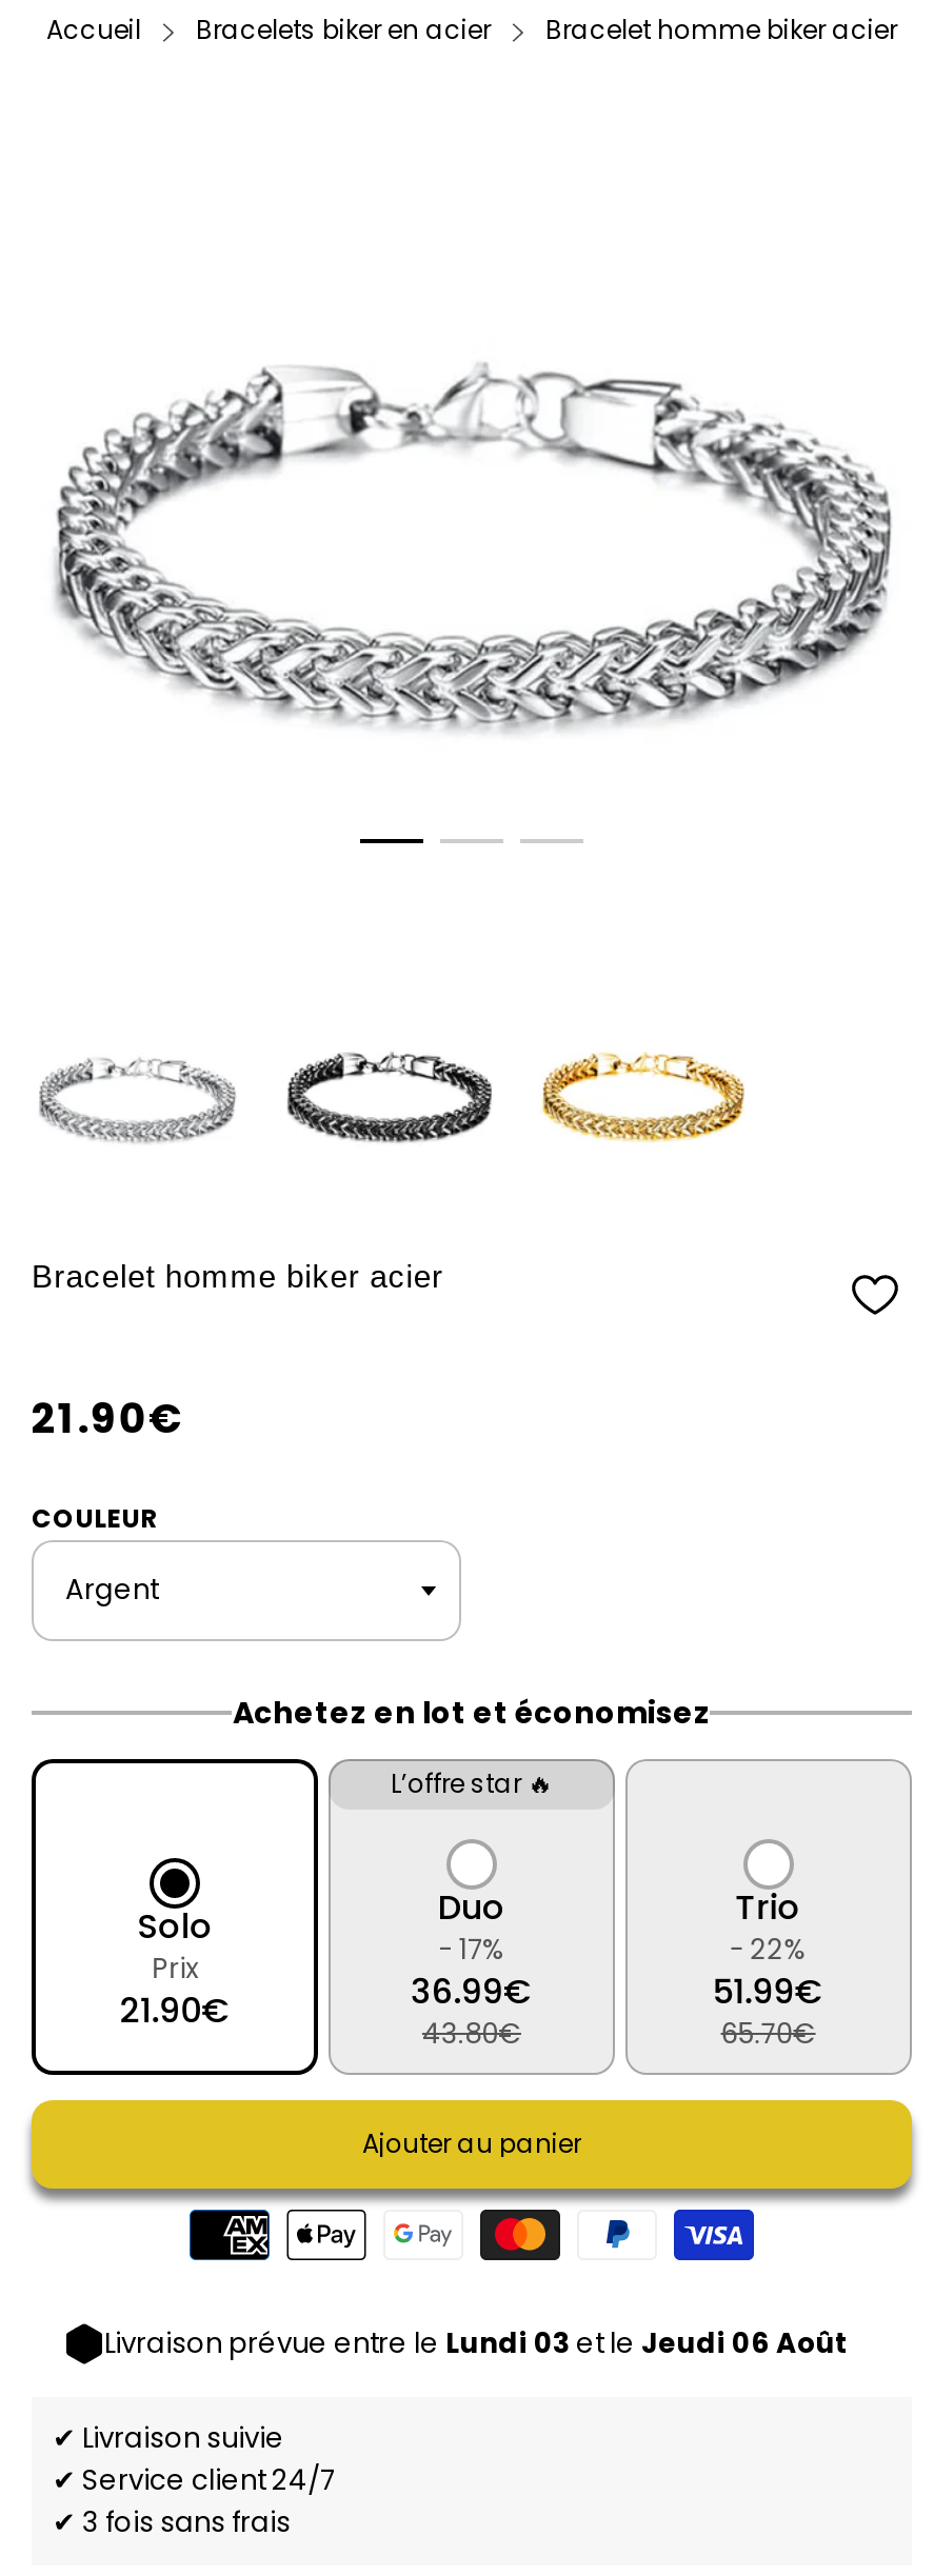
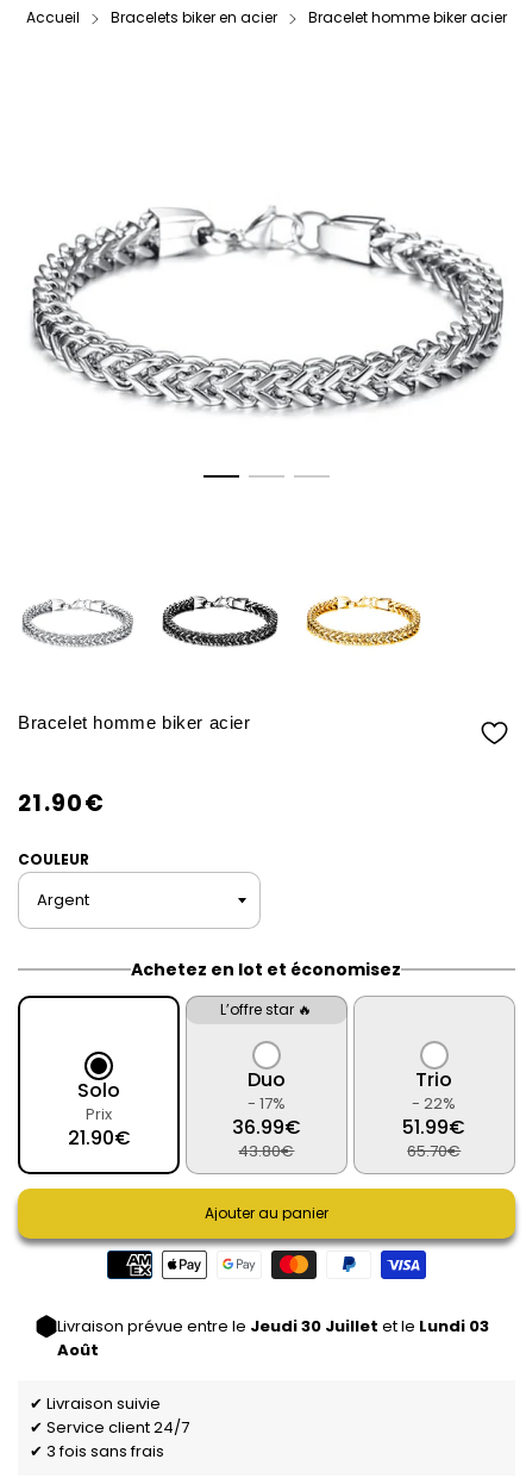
[104,2324,850,2364] Livraison prévue entre le Lundi 03 et le Jeudi 06 Août -> [57,1315,489,1362] Livraison prévue entre le Jeudi 30 Juillet et le Lundi 03 | Août

